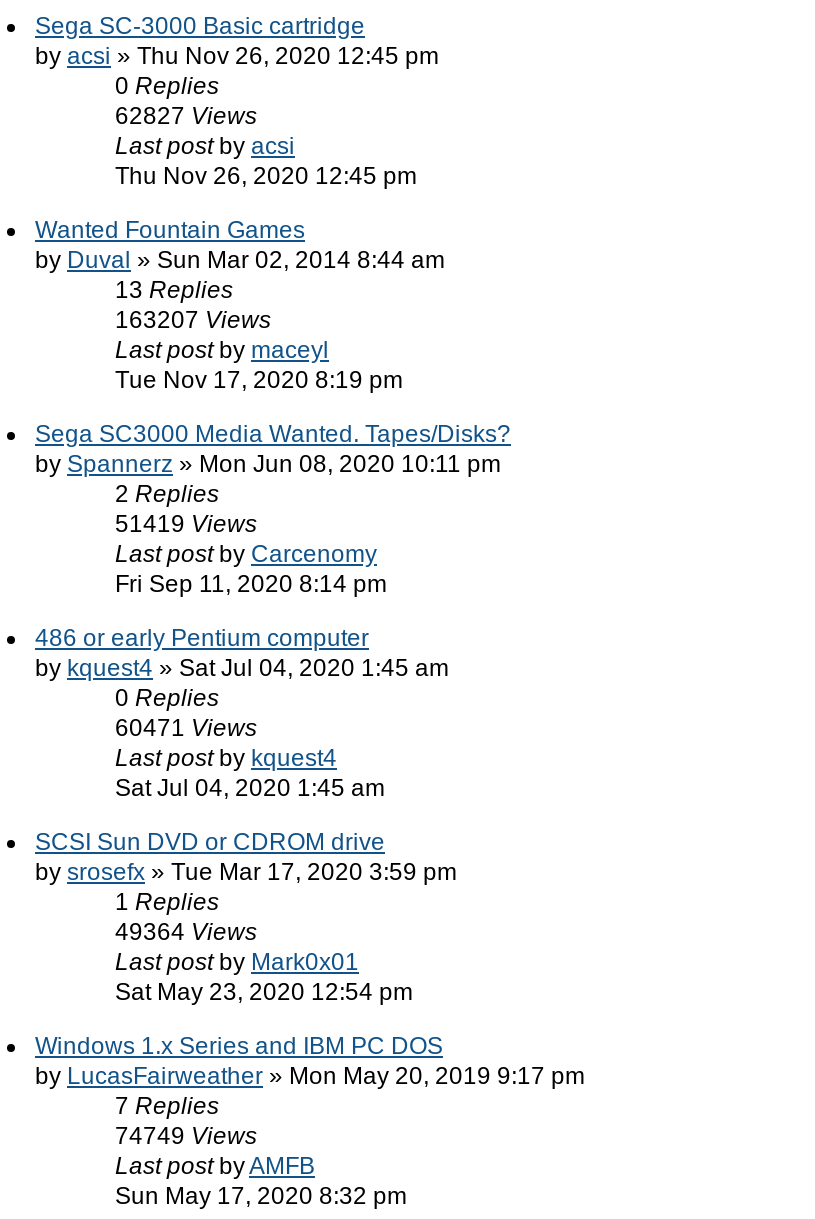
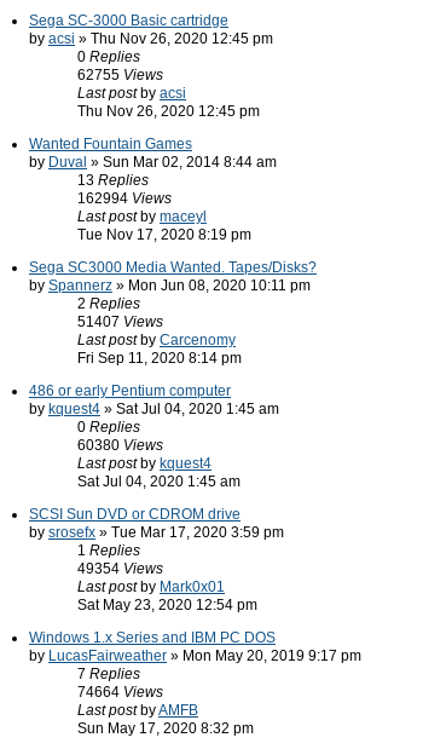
[115,102,257,130] 62827 Views -> [77,67,163,83] 62755 Views
[115,306,271,334] 163207 Views -> [77,190,172,207] 162994 Views
[115,510,257,538] 51419 Views -> [77,313,163,330] 51407 Views
[115,714,257,742] 60471 Views -> [77,437,163,454] 60380 Views
[115,918,257,946] 49364 Views -> [77,560,163,577] 49354 Views
[115,1122,257,1150] 74749 Views -> [77,684,163,701] 74664 Views

